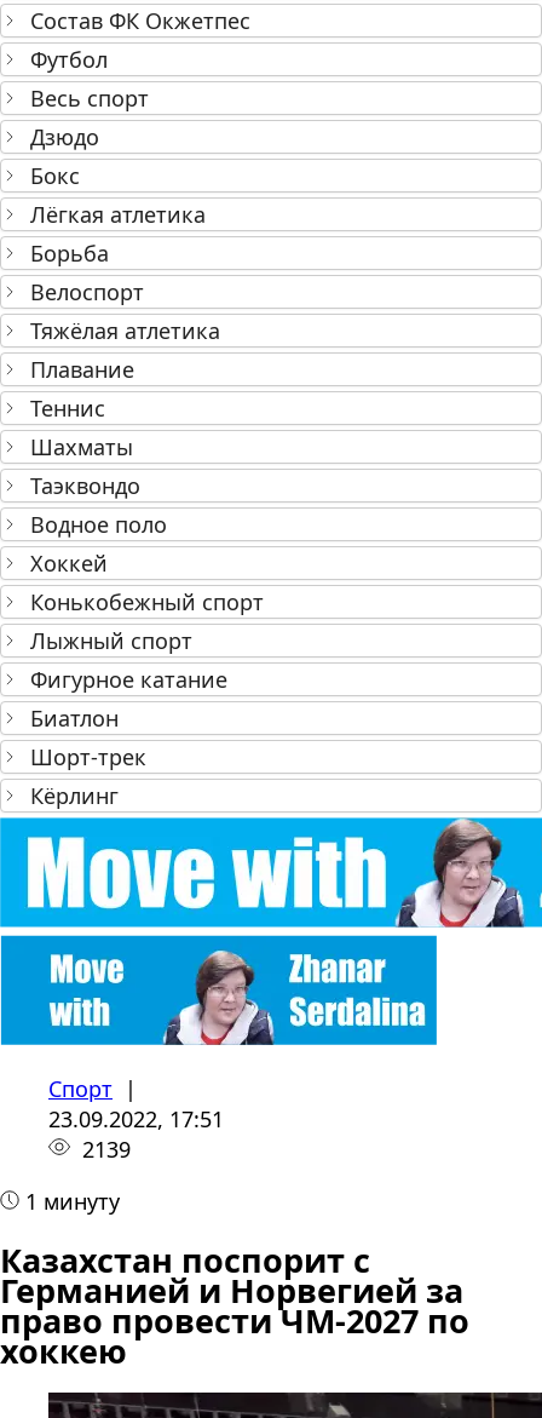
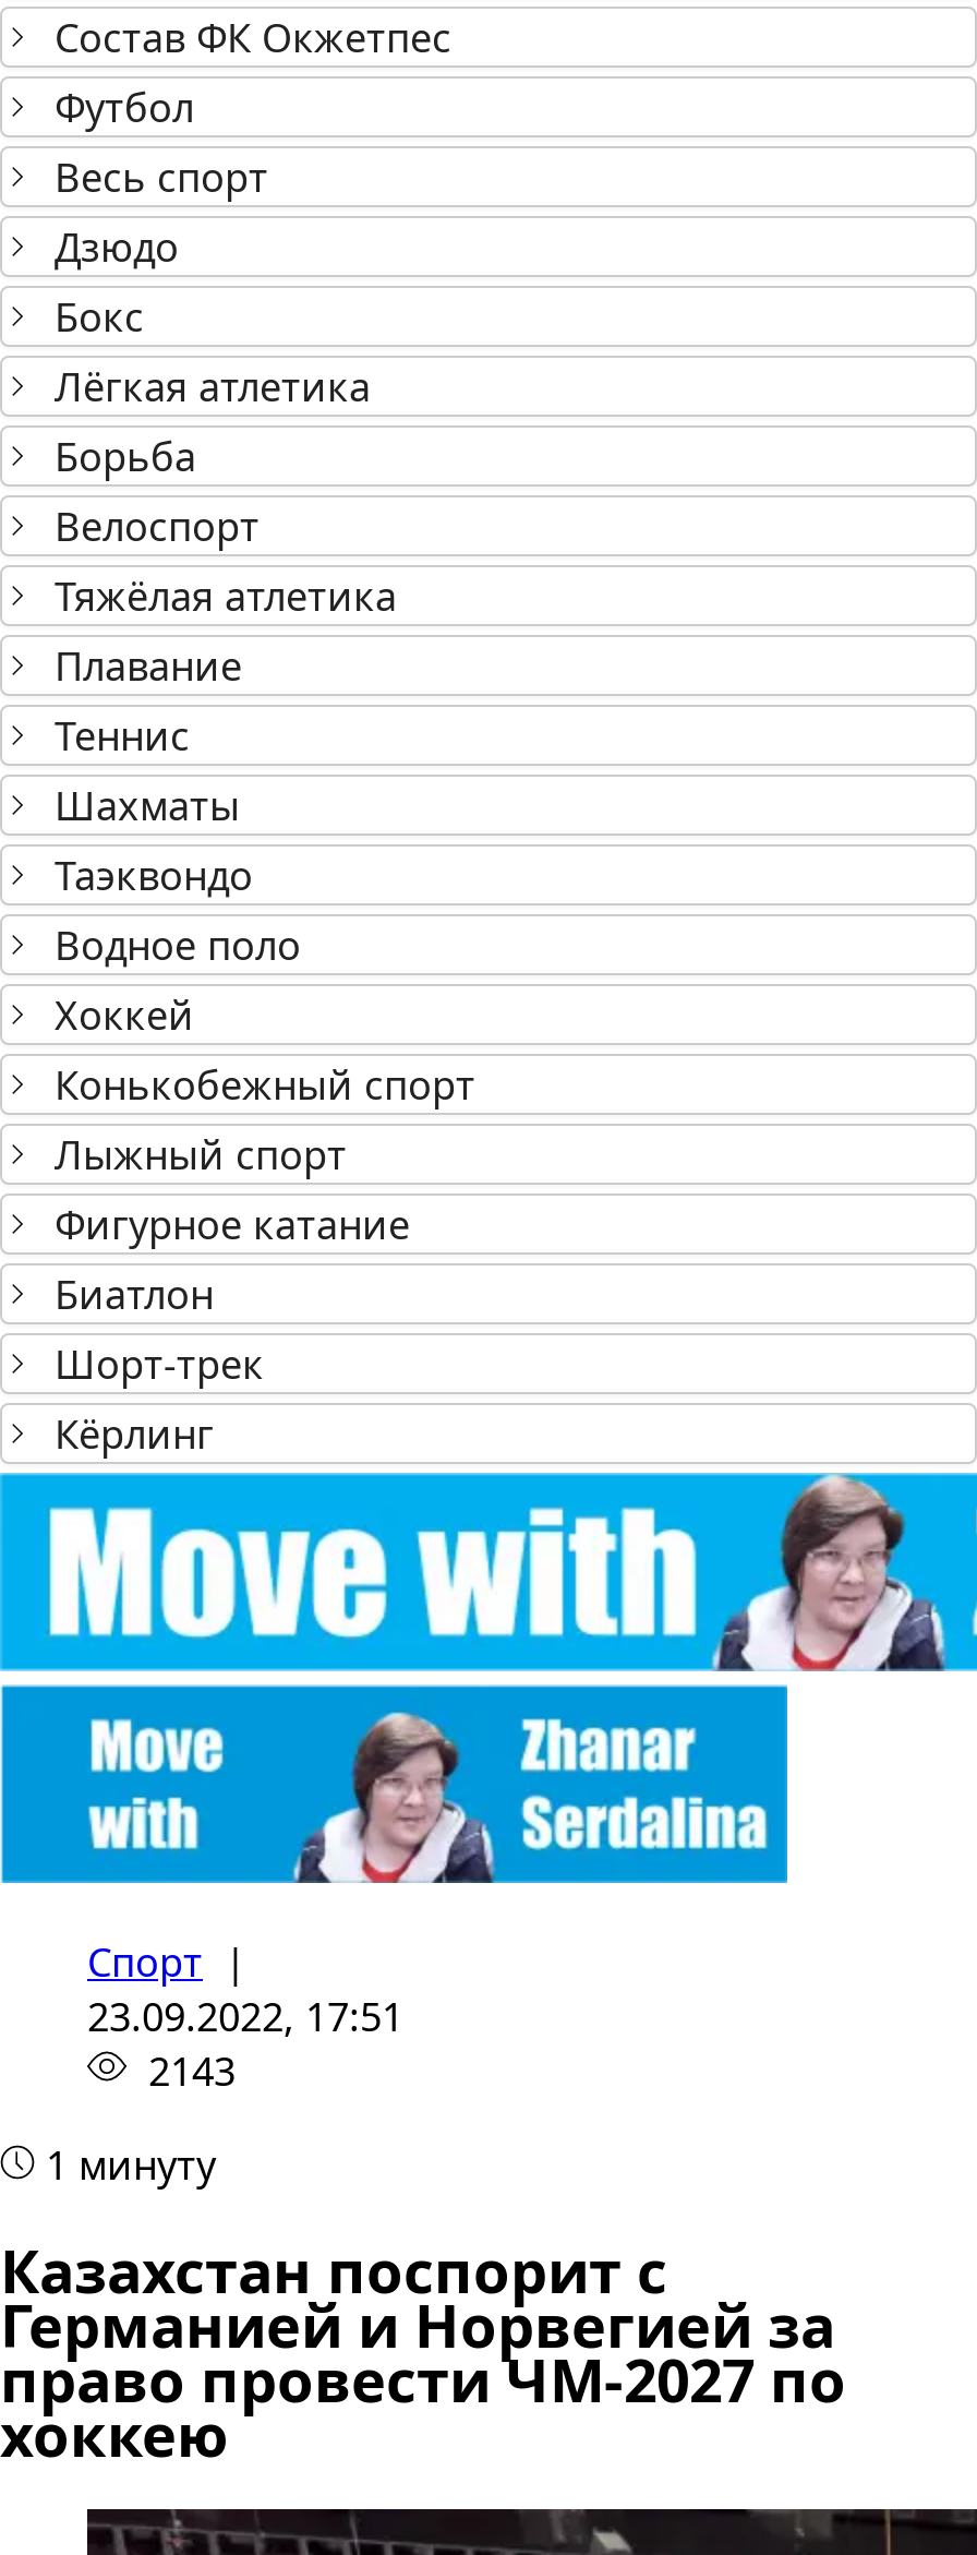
[82,1135,131,1164] 2139 -> [148,2046,236,2098] 2143

